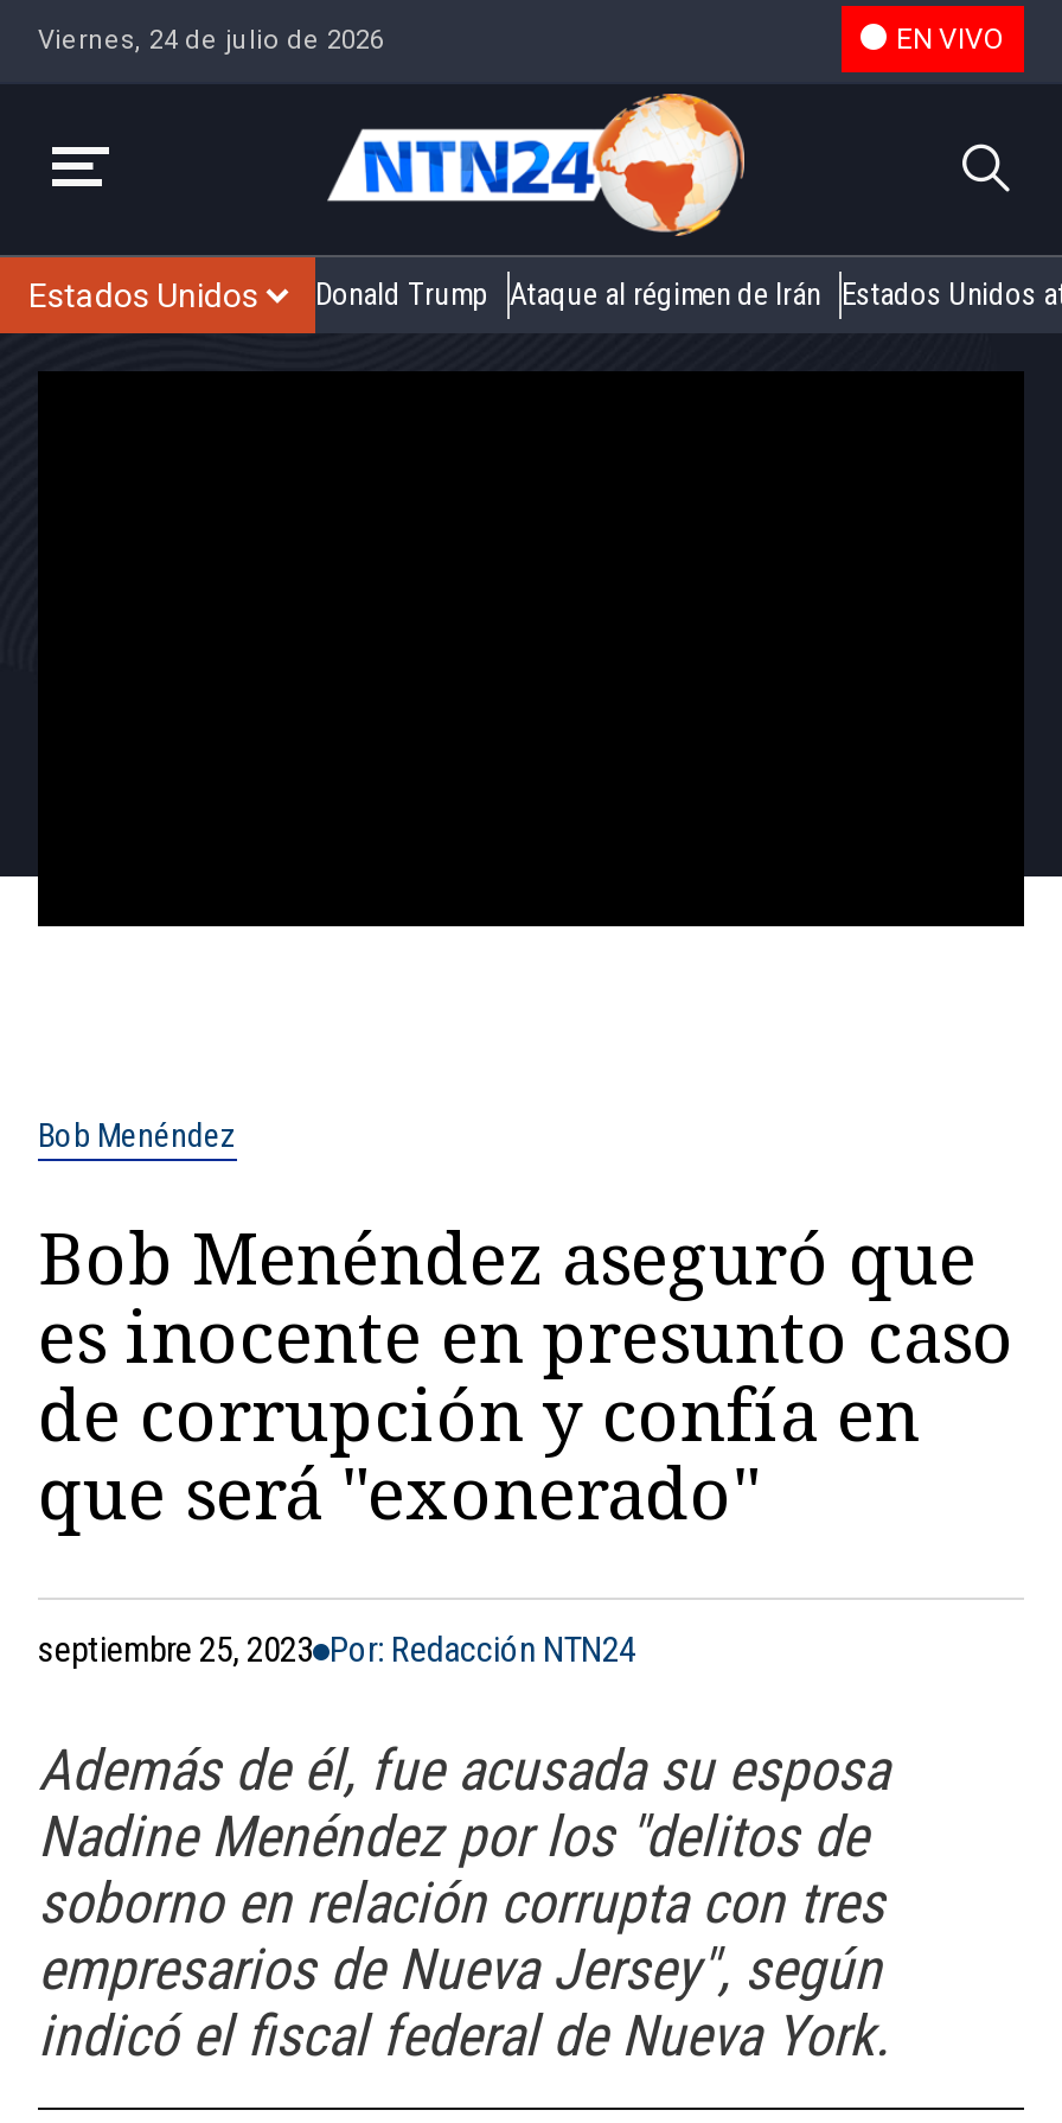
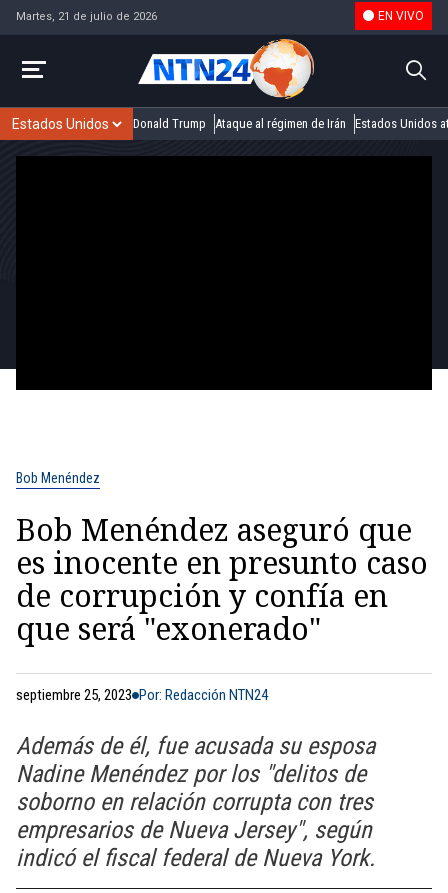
[38,24,384,55] Viernes, 24 de julio de 2026 -> [16,9,157,22] Martes, 21 de julio de 2026

